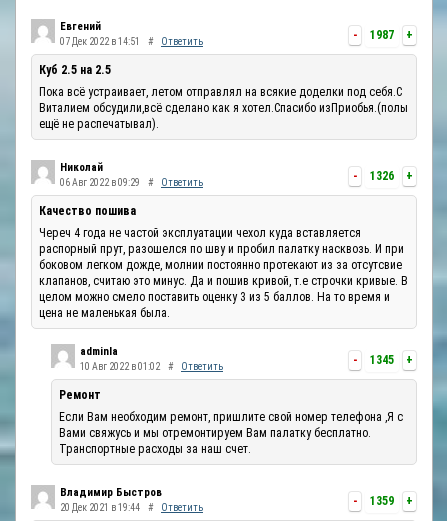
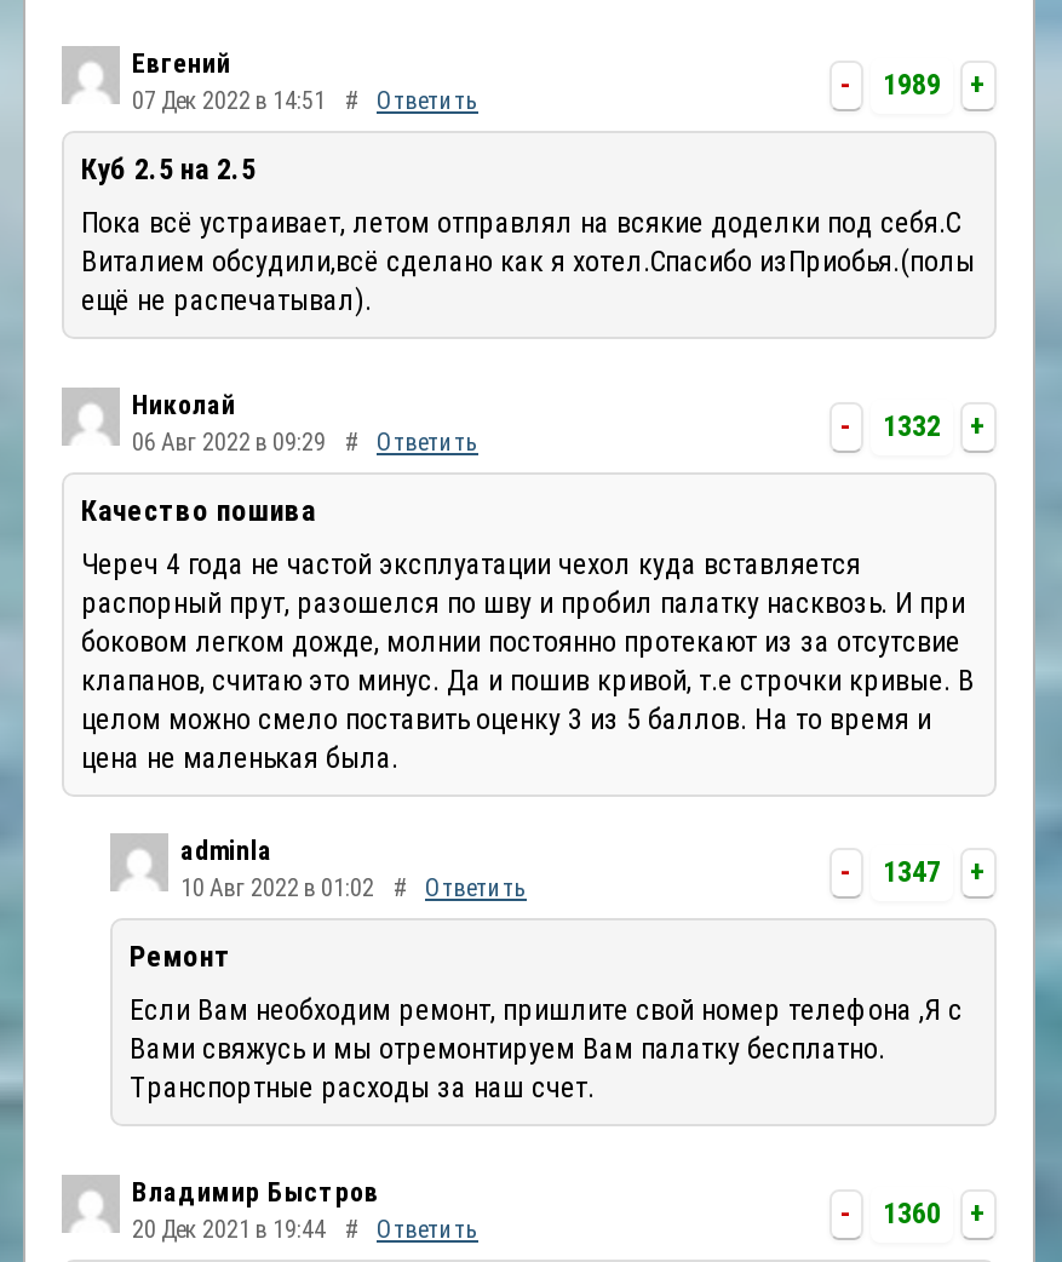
[370,28,394,42] 1987 -> [883,68,941,102] 1989
[370,169,394,183] 1326 -> [883,409,941,443] 1332
[370,353,394,367] 1345 -> [883,855,941,889] 1347
[370,494,394,508] 1359 -> [883,1197,941,1231] 1360

